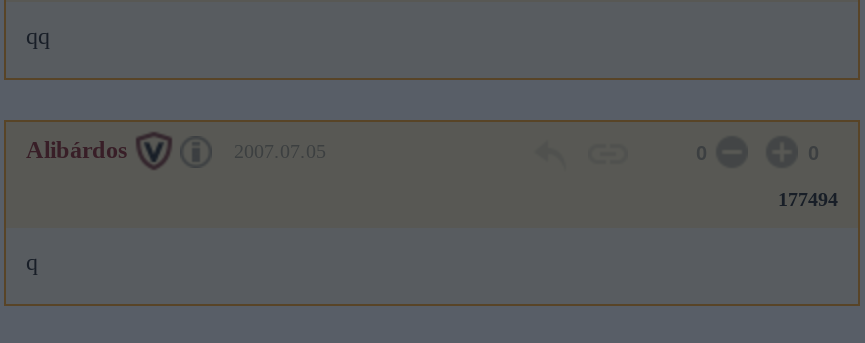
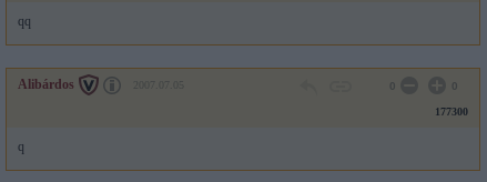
[778,188,838,210] 177494 -> [435,105,468,118] 177300

